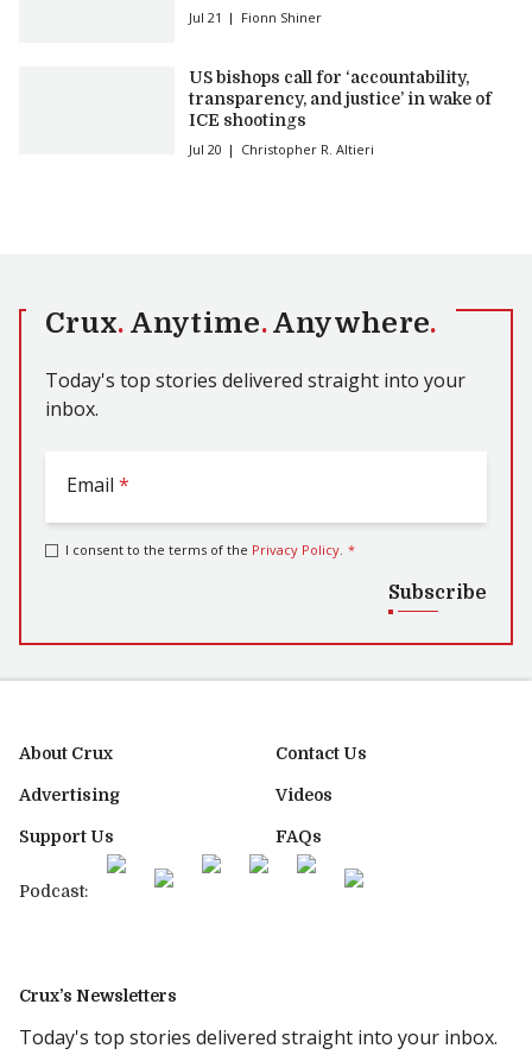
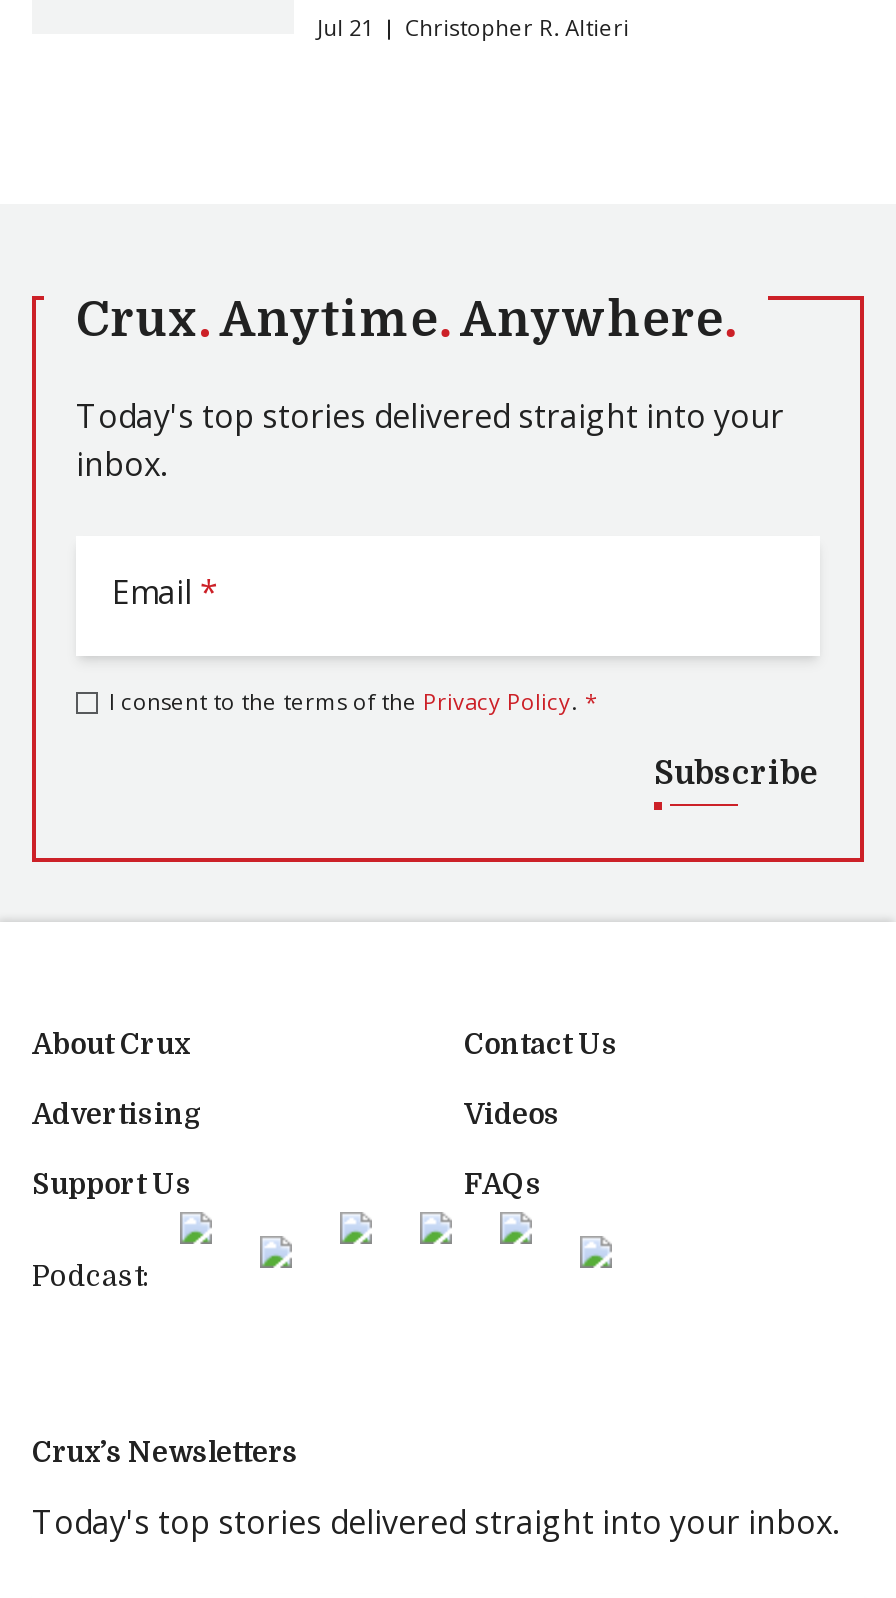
[188,8,491,158] Fionn Shiner | US bishops call for ‘accountability, | transparency, and justice’ in wake of | ICE shootings | Jul 20 -> none

